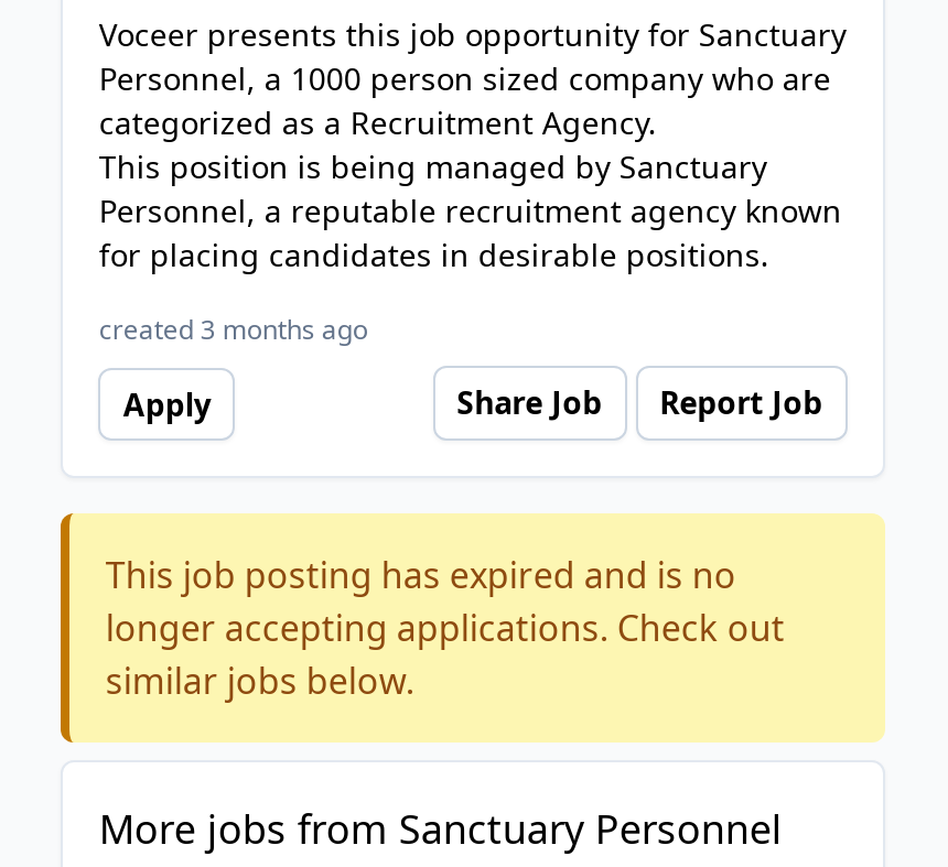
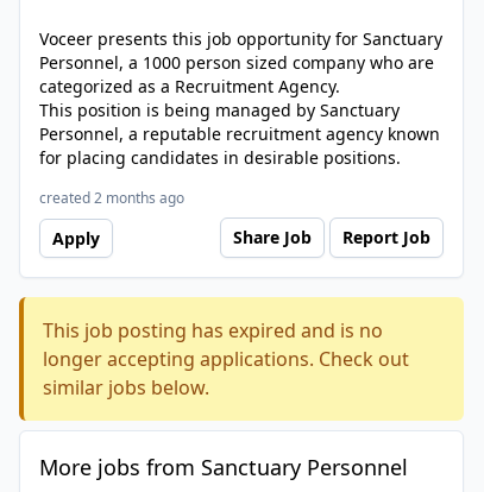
[99,311,368,348] created 3 months ago -> [40,188,185,208] created 2 months ago

